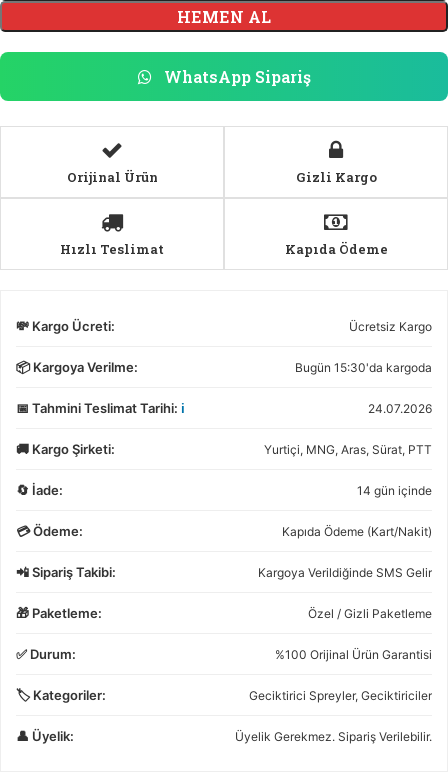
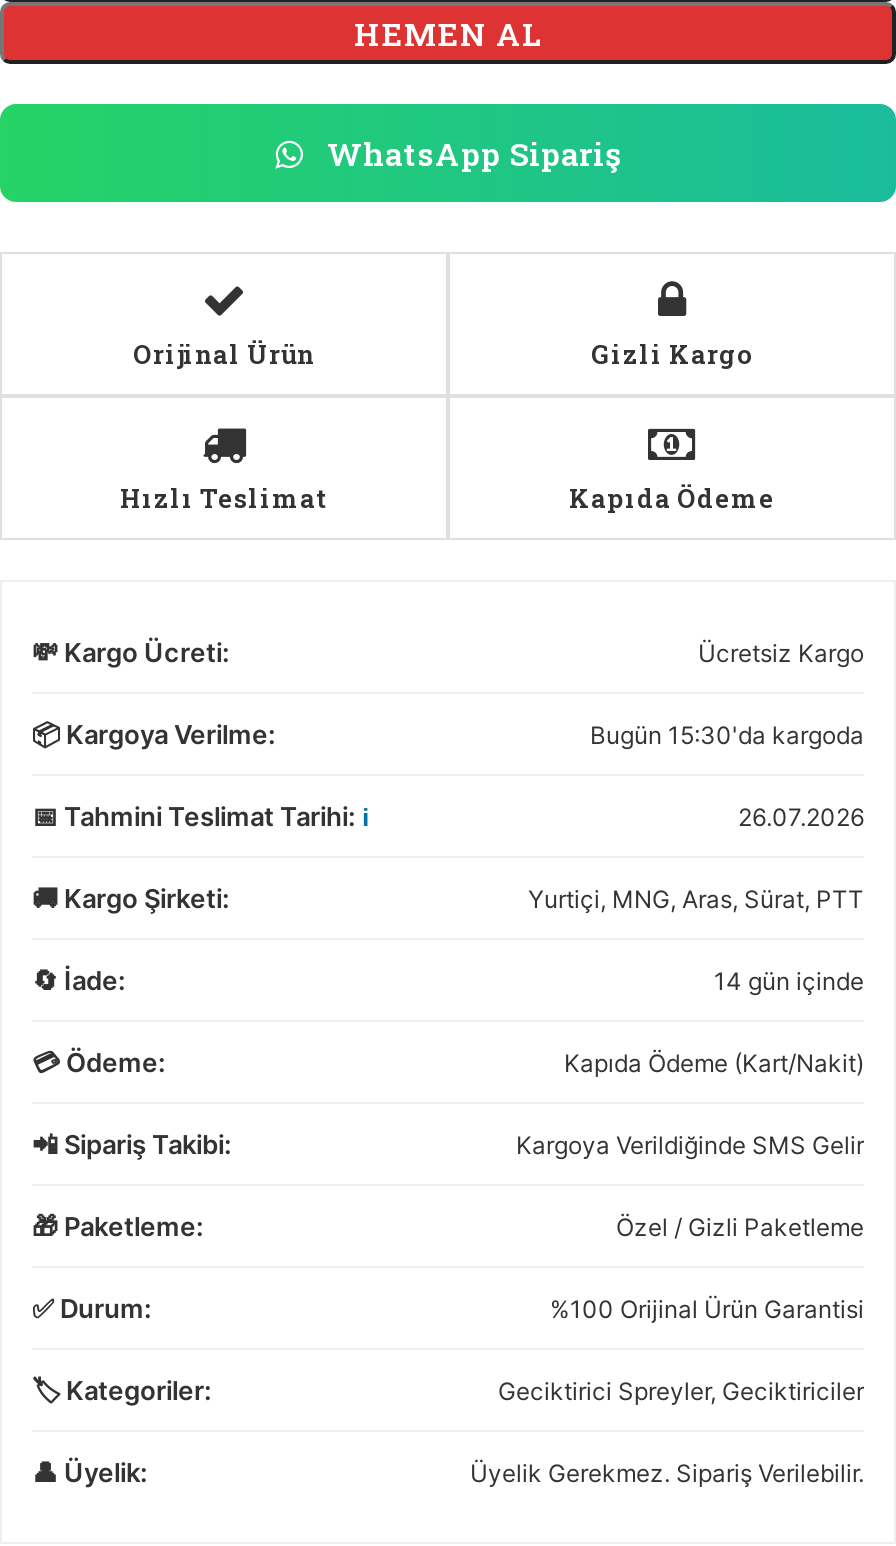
[368,400,432,415] 24.07.2026 -> [738,801,864,831] 26.07.2026

